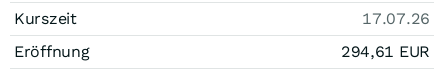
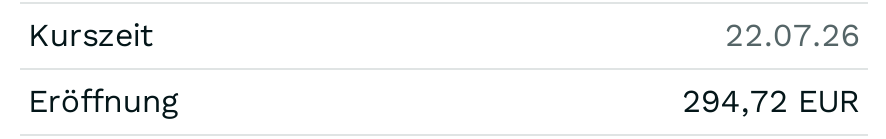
[362,9,430,28] 17.07.26 -> [725,16,860,54] 22.07.26
[341,42,430,61] 294,61 EUR -> [682,82,860,120] 294,72 EUR

